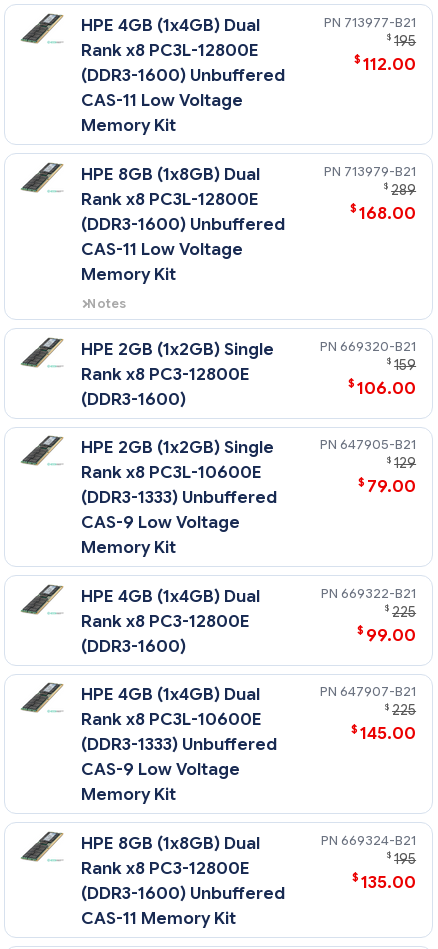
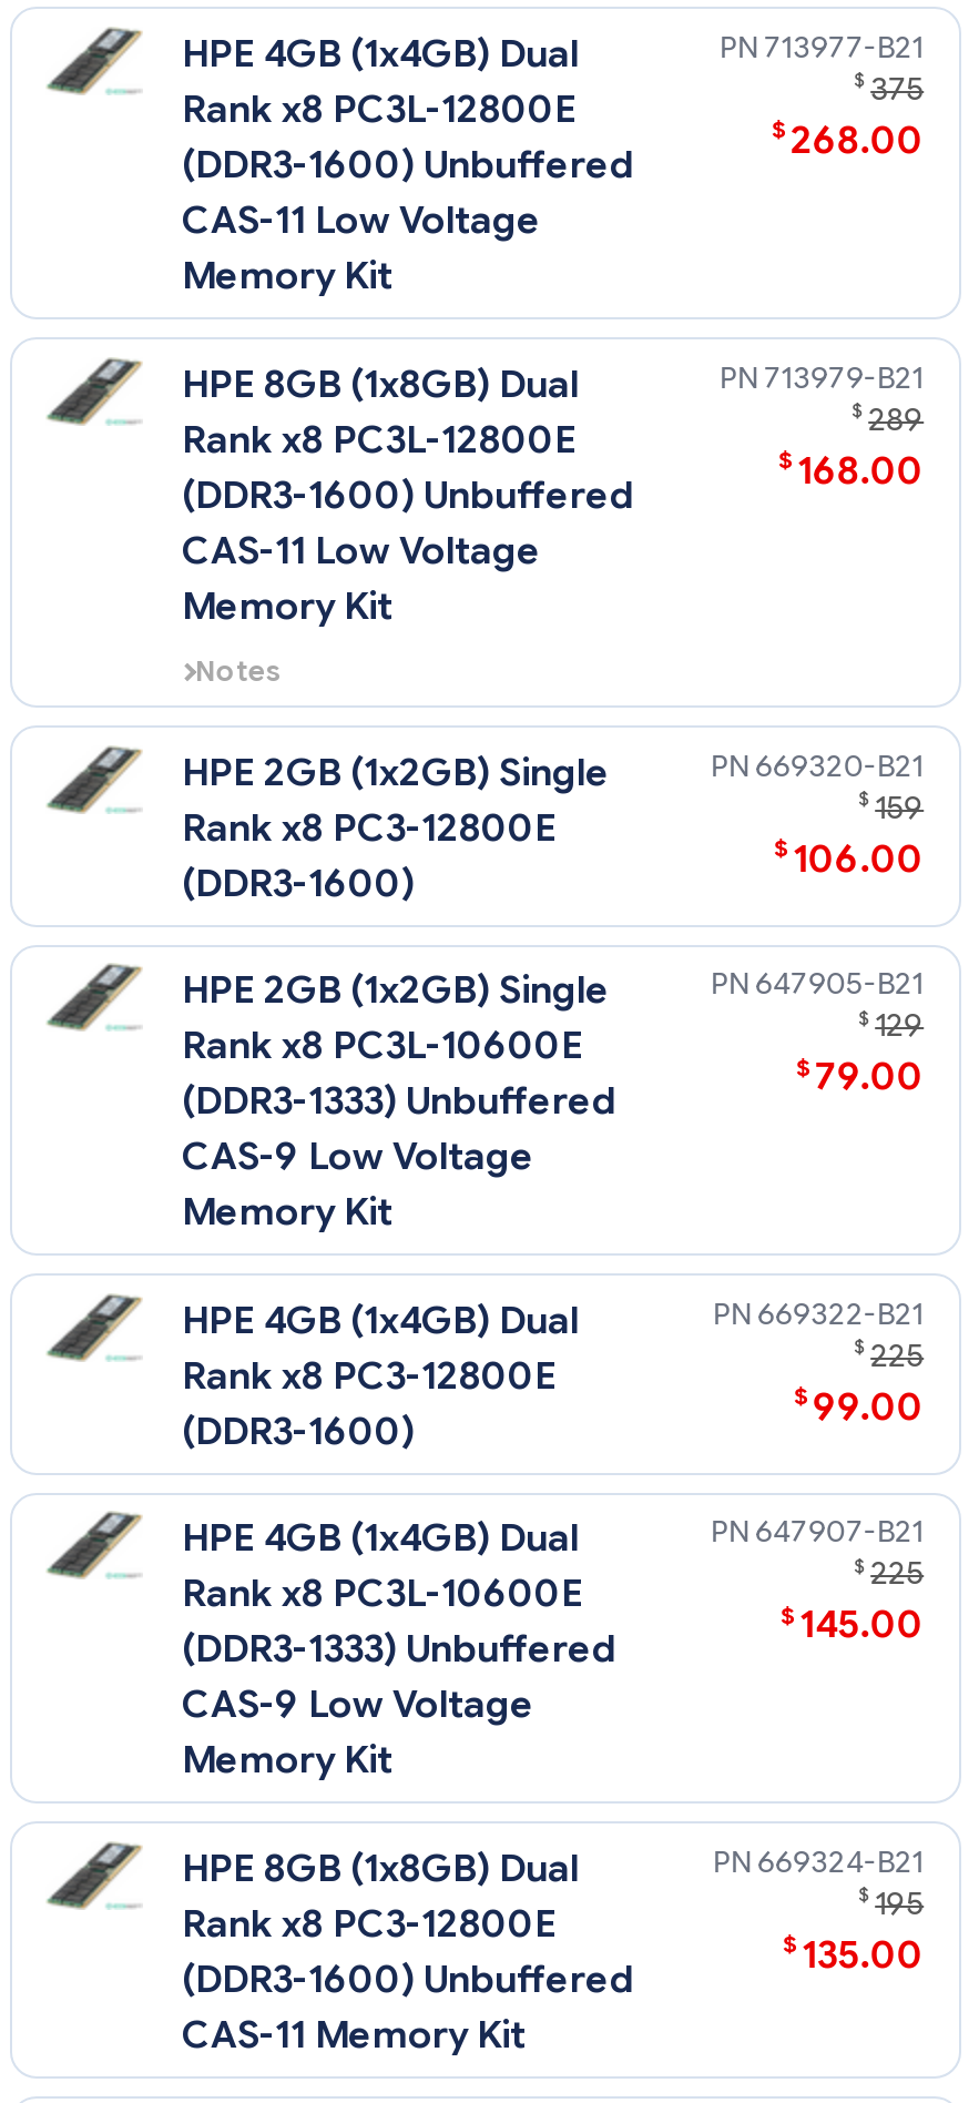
[386,32,416,50] $ 195 -> [853,70,924,109] $ 375
[354,53,416,75] $ 112.00 -> [771,116,924,164] $ 268.00

